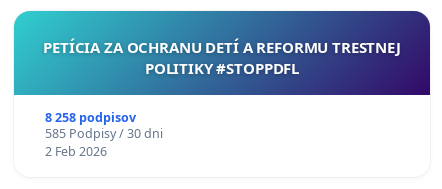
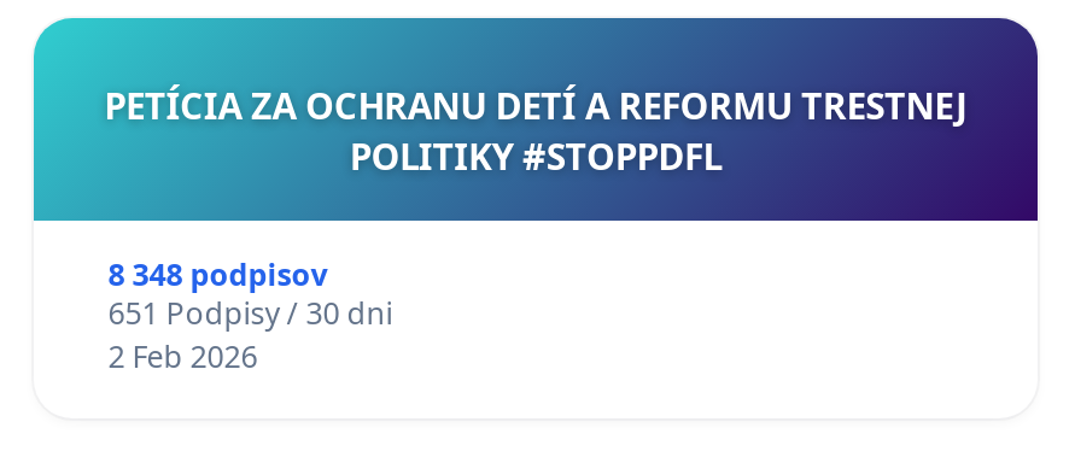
[45,109,136,126] 8 258 podpisov -> [108,253,328,294] 8 348 podpisov
[45,125,163,142] 585 Podpisy / 30 dni -> [108,292,393,333] 651 Podpisy / 30 dni

